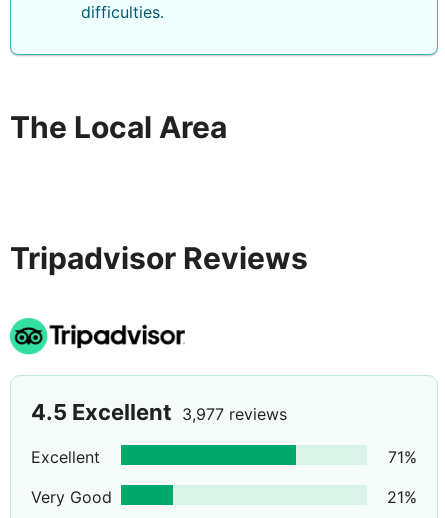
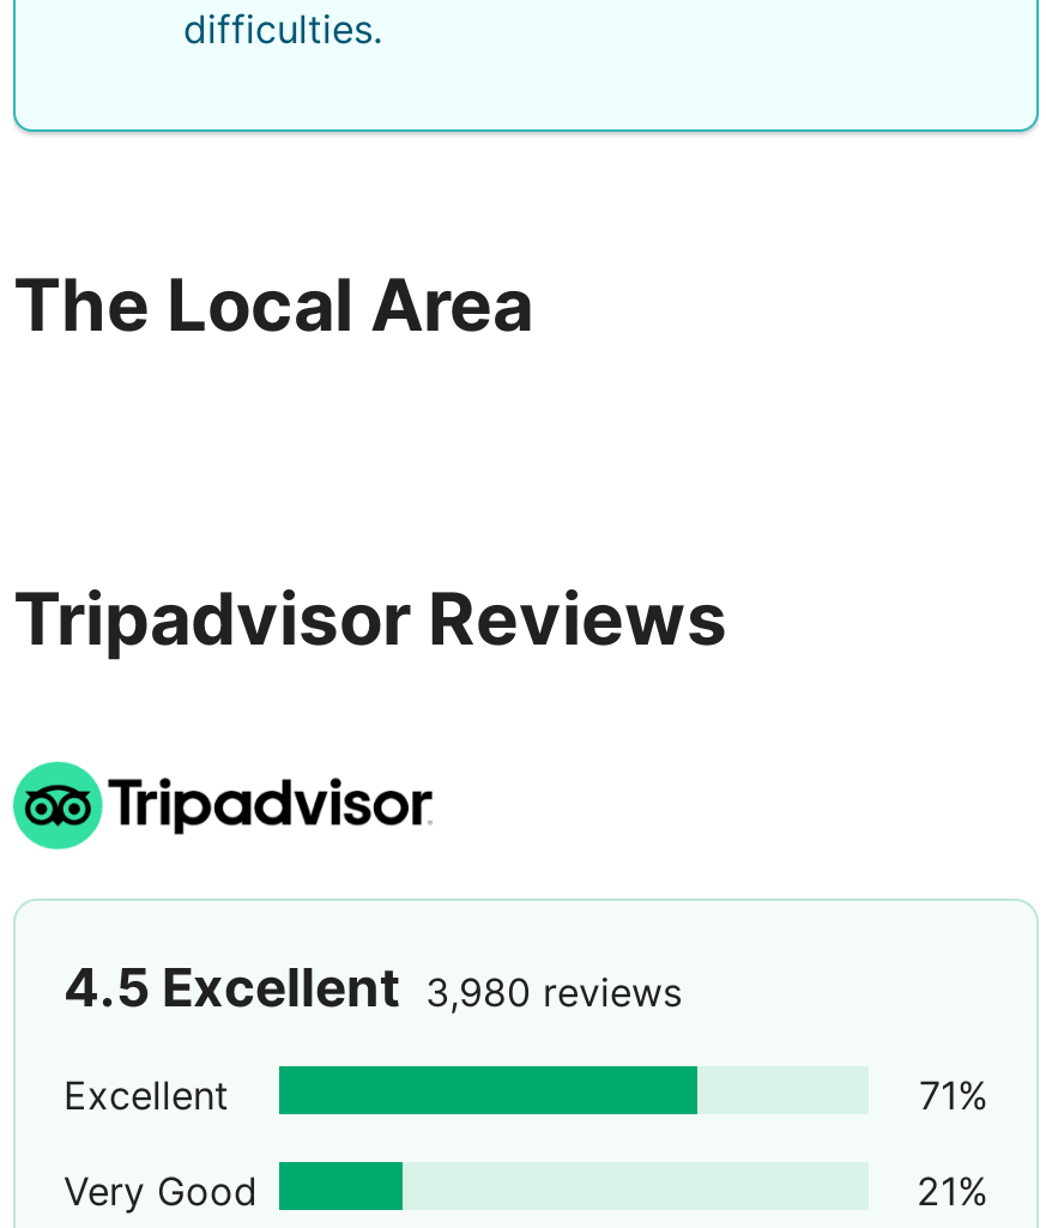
[31,399,287,425] 4.5 Excellent 3,977 reviews -> [64,957,682,1020] 4.5 Excellent 3,980 reviews

